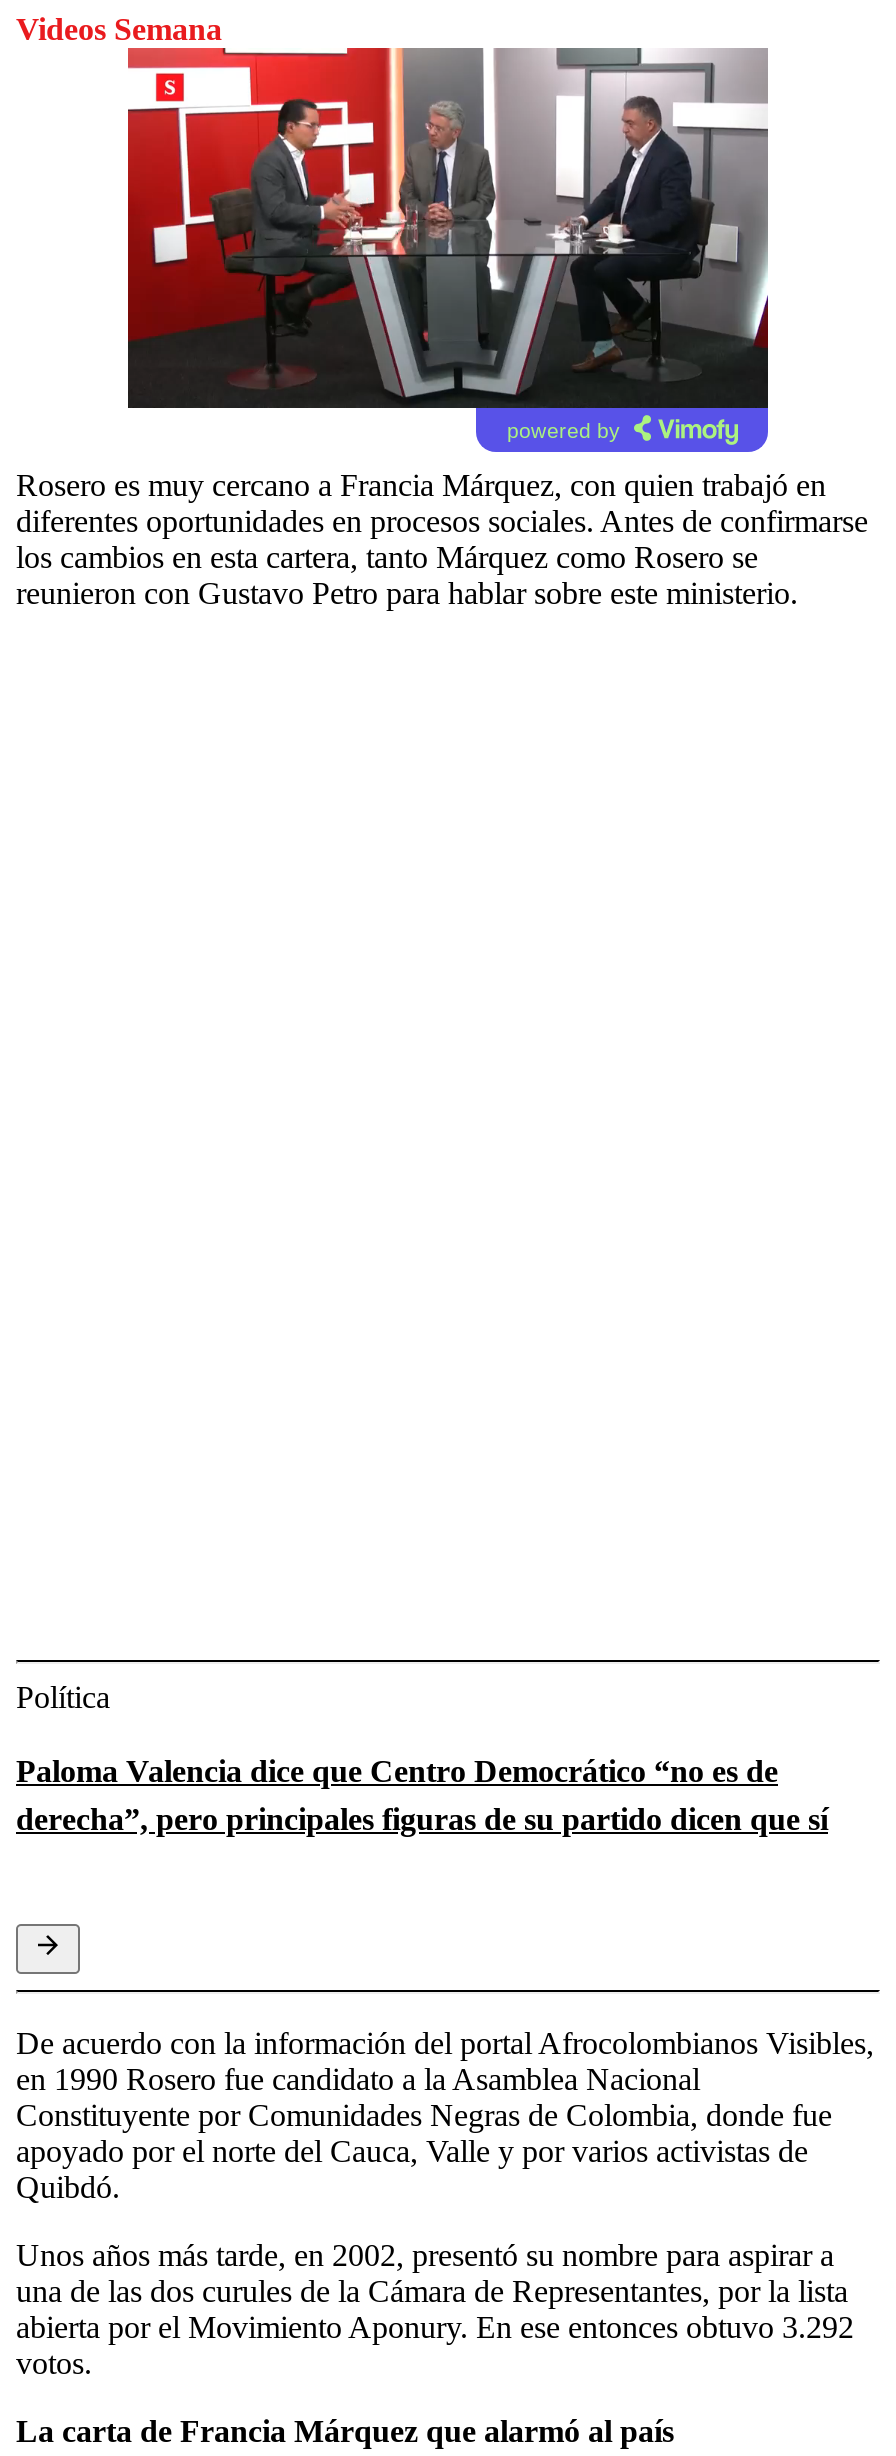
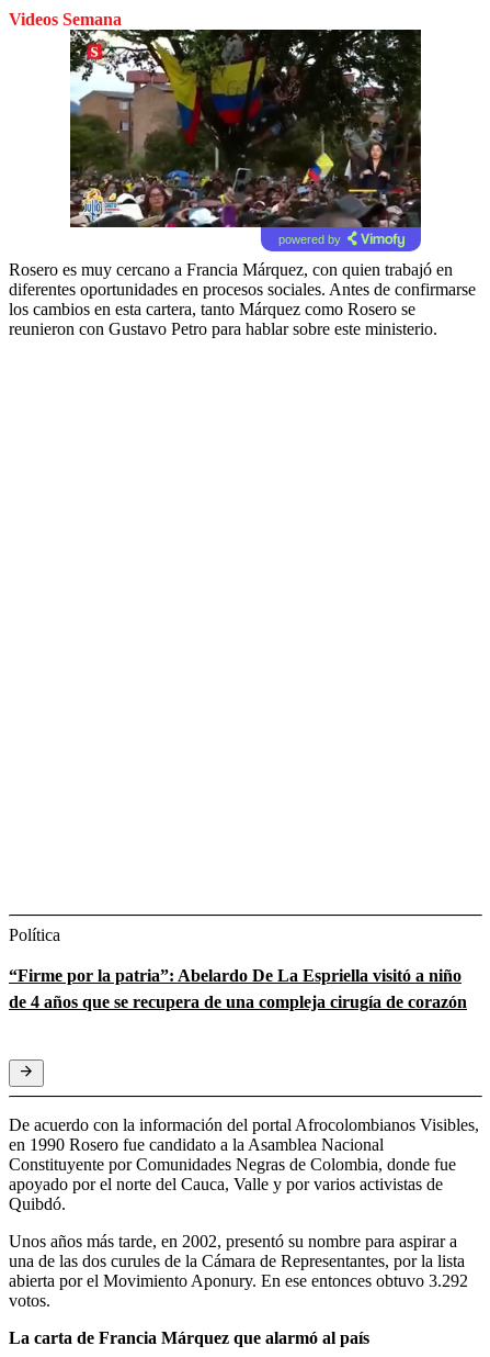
[126,46,770,410] [image] -> [69,29,422,228] [image]
[16,1753,828,1835] Paloma Valencia dice que Centro Democrático “no es de | derecha”, pero principales figuras de su partido dicen que sí -> [9,966,467,1011] “Firme por la patria”: Abelardo De La Espriella visitó a niño | de 4 años que se recupera de una compleja cirugía de corazón

